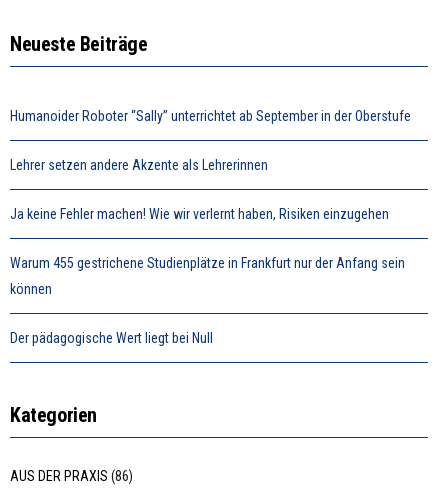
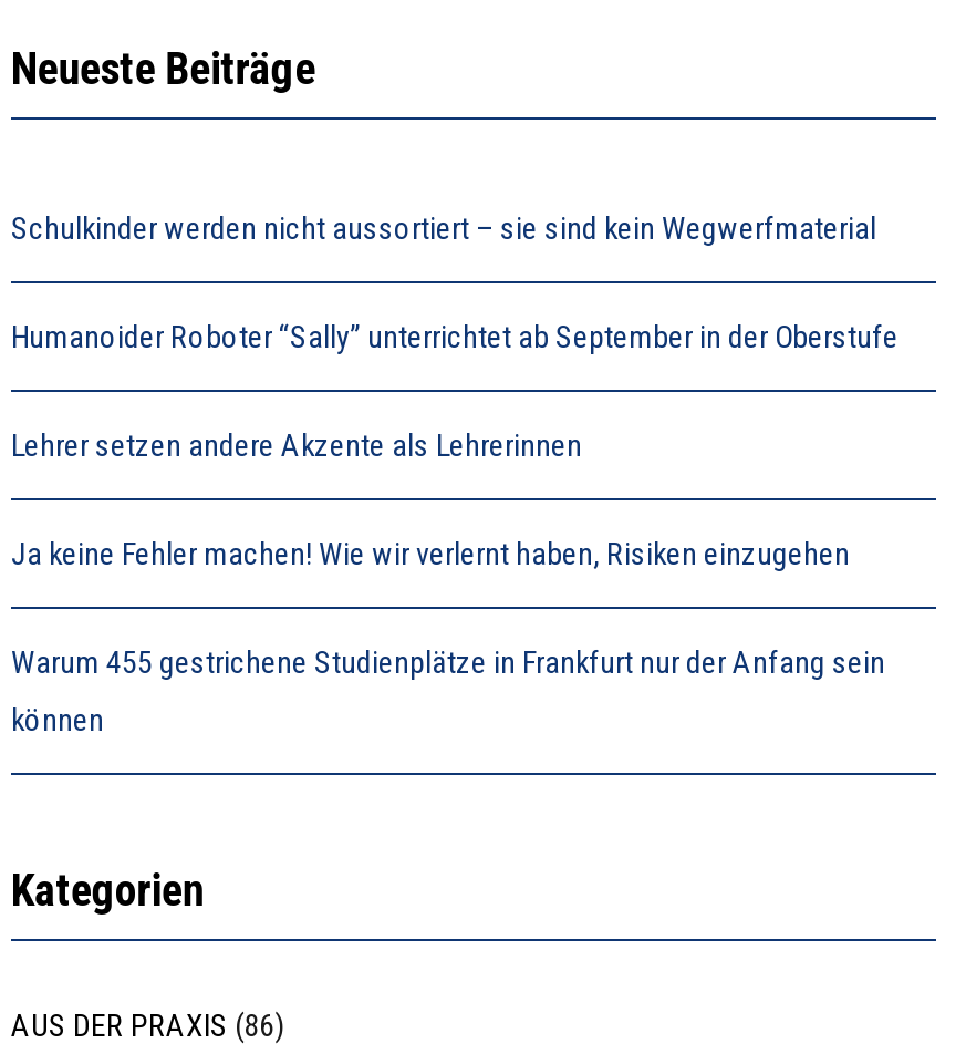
none -> [11,211,876,246] Schulkinder werden nicht aussortiert – sie sind kein Wegwerfmaterial
moved [10,108,411,297] -> [11,320,899,738]: Humanoider Roboter “Sally” unterrichtet ab September in der Oberstufe | Lehrer setzen andere Akzente als Lehrerinnen | Ja keine Fehler machen! Wie wir verlernt haben, Risiken einzugehen | Warum 455 gestrichene Studienplätze in Frankfurt nur der Anfang sein | können
[10,330,213,346] Der pädagogische Wert liegt bei Null -> none

